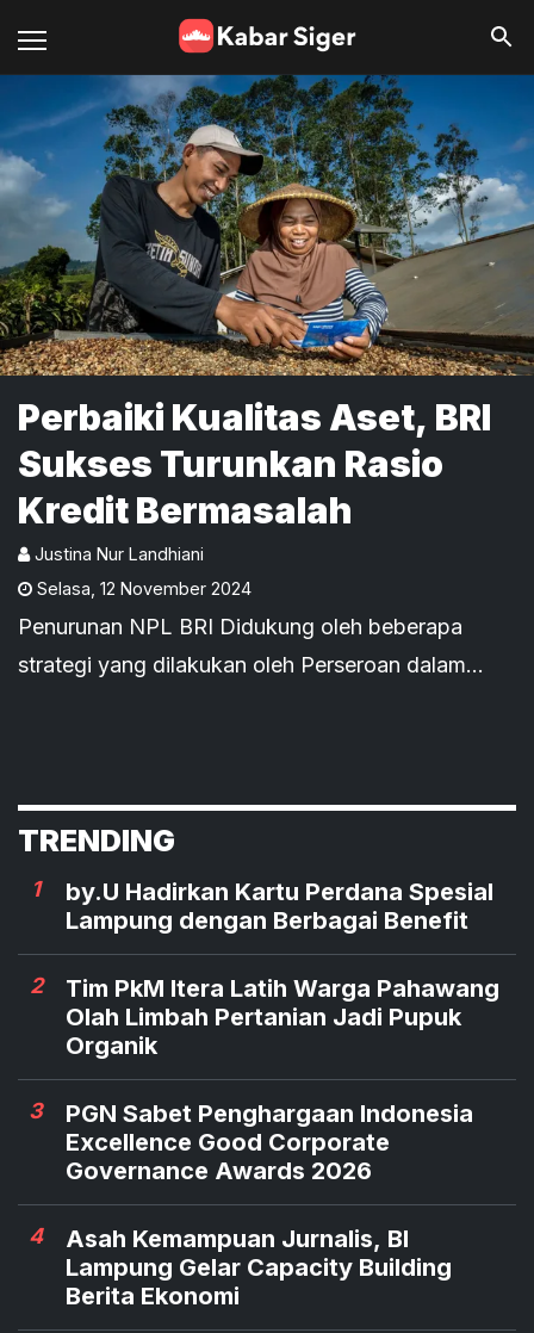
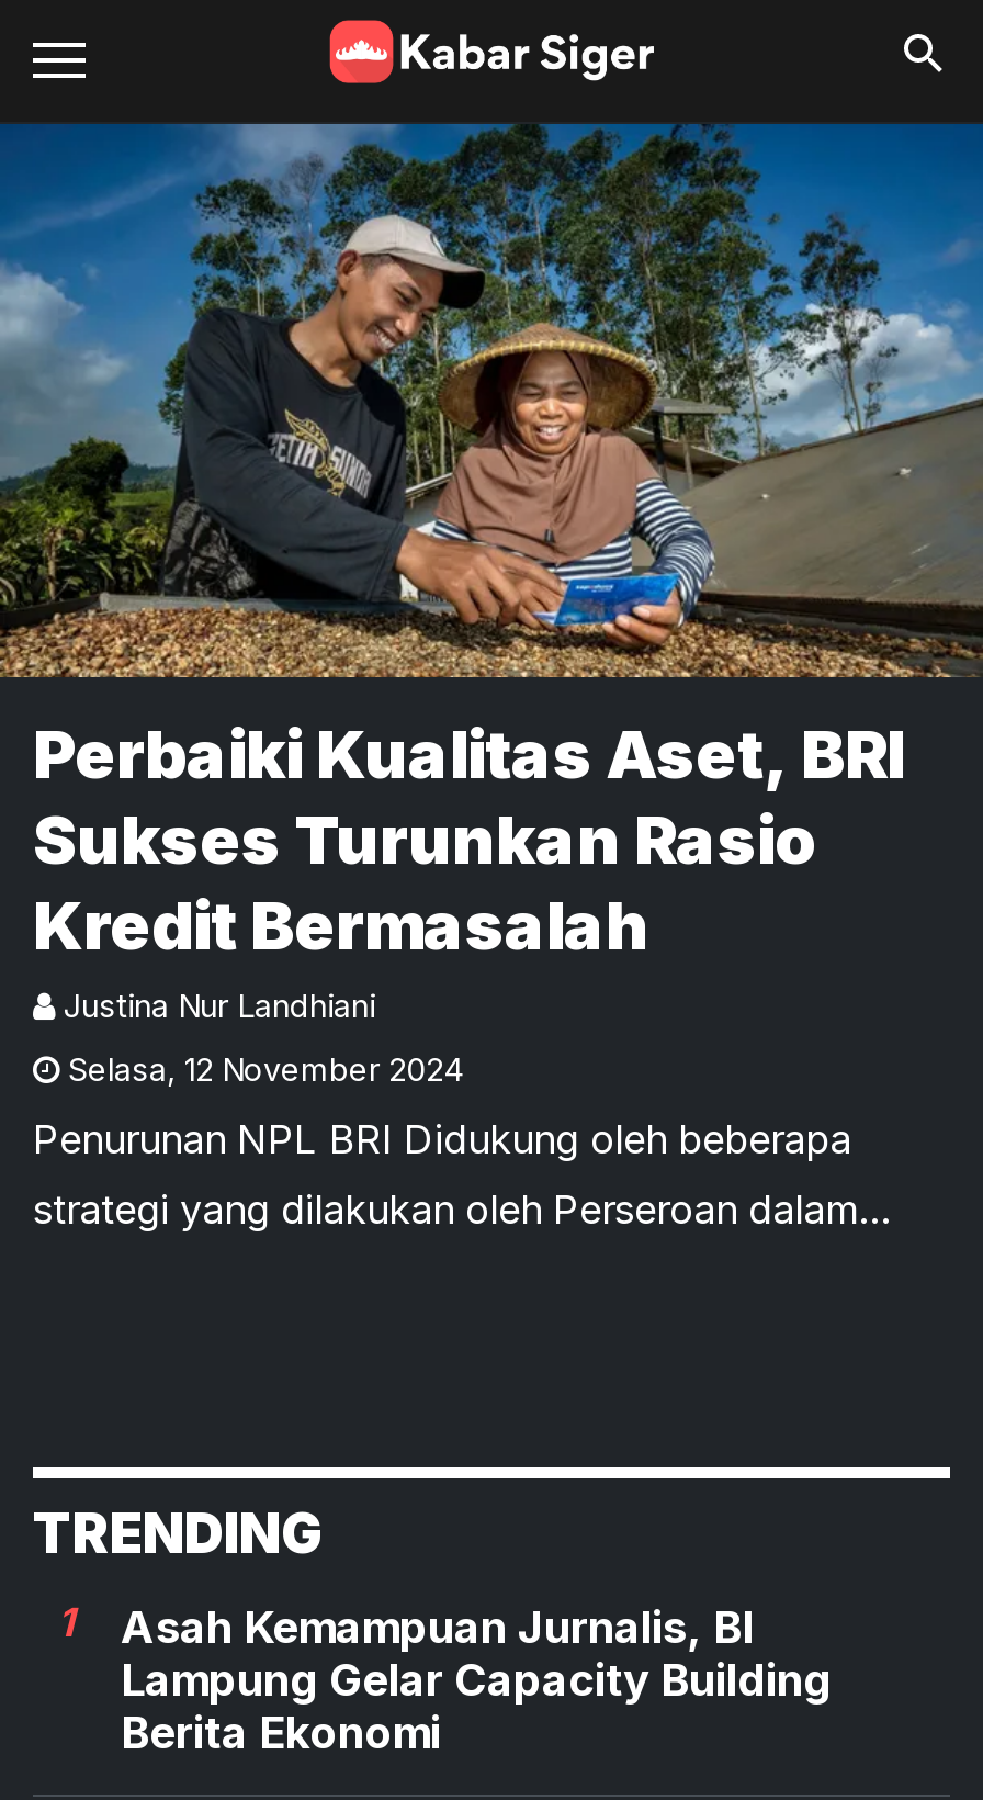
[29,878,499,1248] by.U Hadirkan Kartu Perdana Spesial | Lampung dengan Berbagai Benefit | 2 | Tim PkM Itera Latih Warga Pahawang | Olah Limbah Pertanian Jadi Pupuk | Organik | 3 | PGN Sabet Penghargaan Indonesia | Excellence Good Corporate | Governance Awards 2026 | 4 -> none

